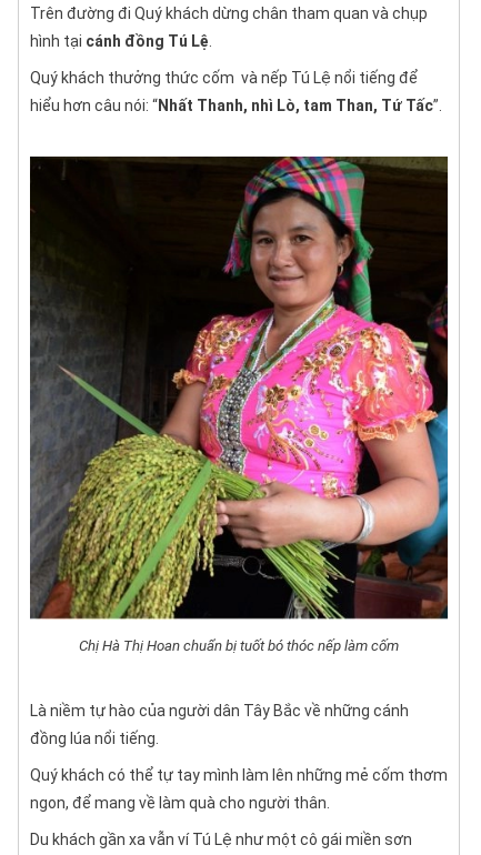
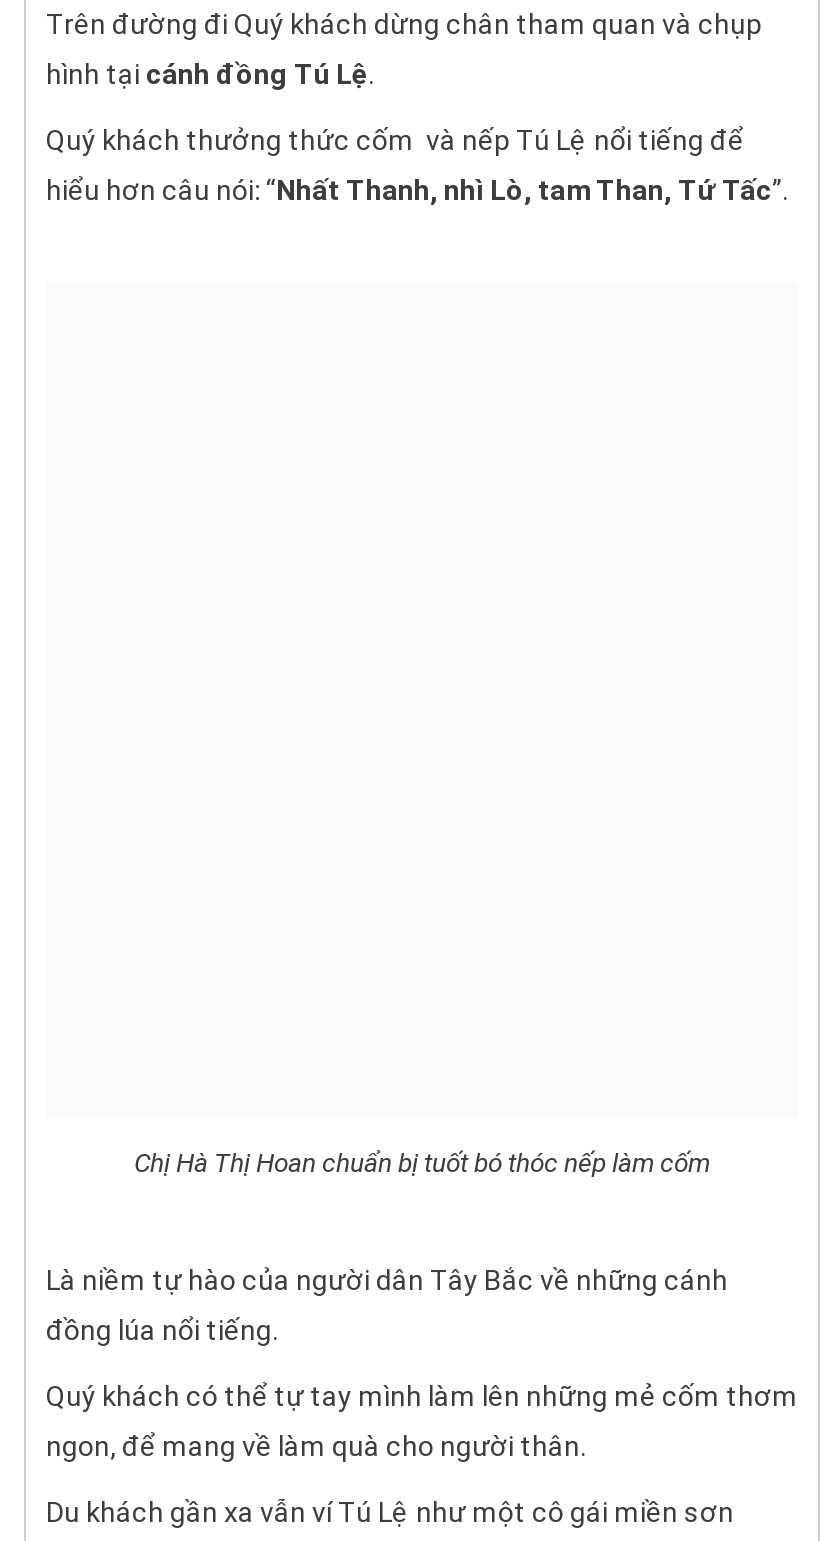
[29,155,449,621] [image] -> none

